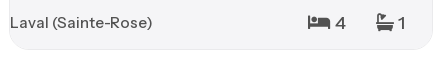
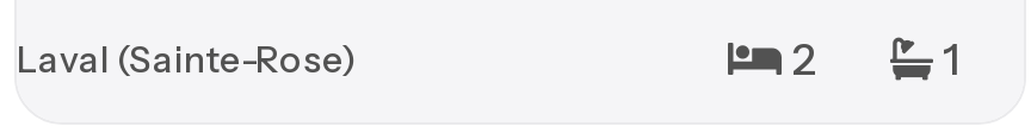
[331,12,346,34] 4 -> [783,34,819,87] 2

